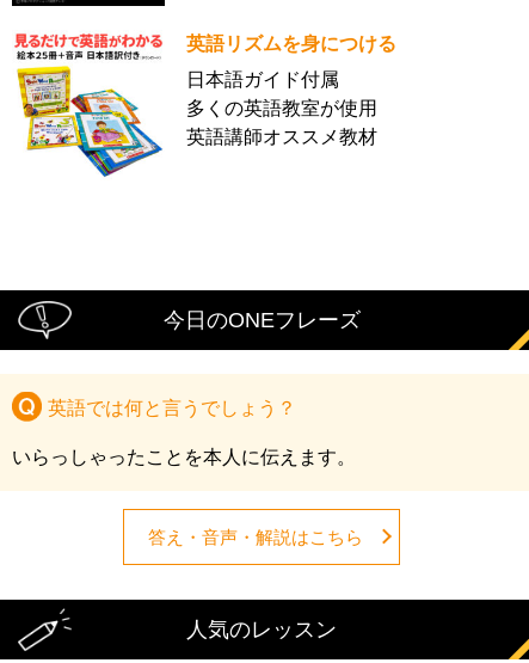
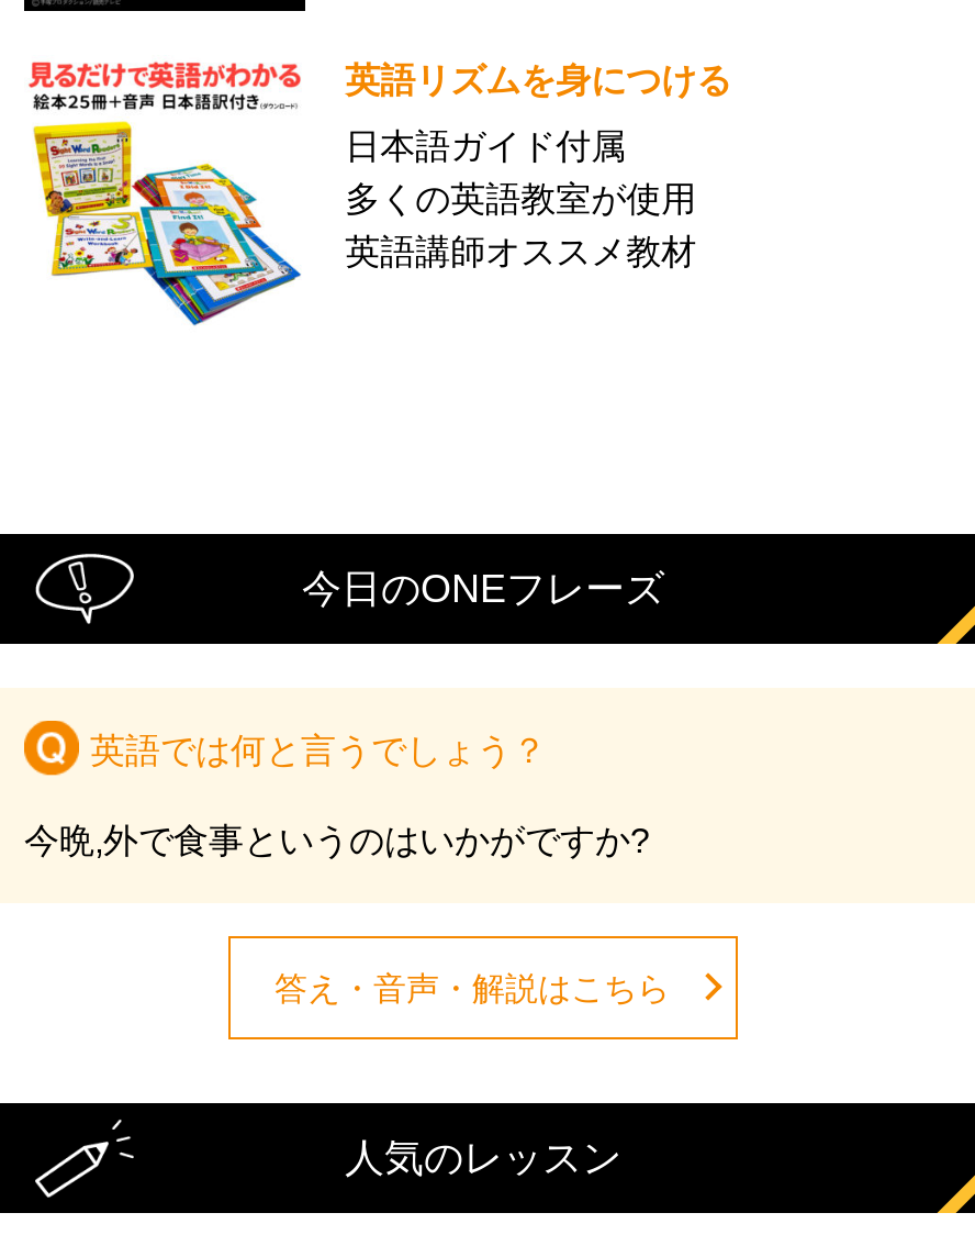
[12,447,356,467] いらっしゃったことを本人に伝えます。 -> [24,821,650,859] 今晩,外で食事というのはいかがですか?

